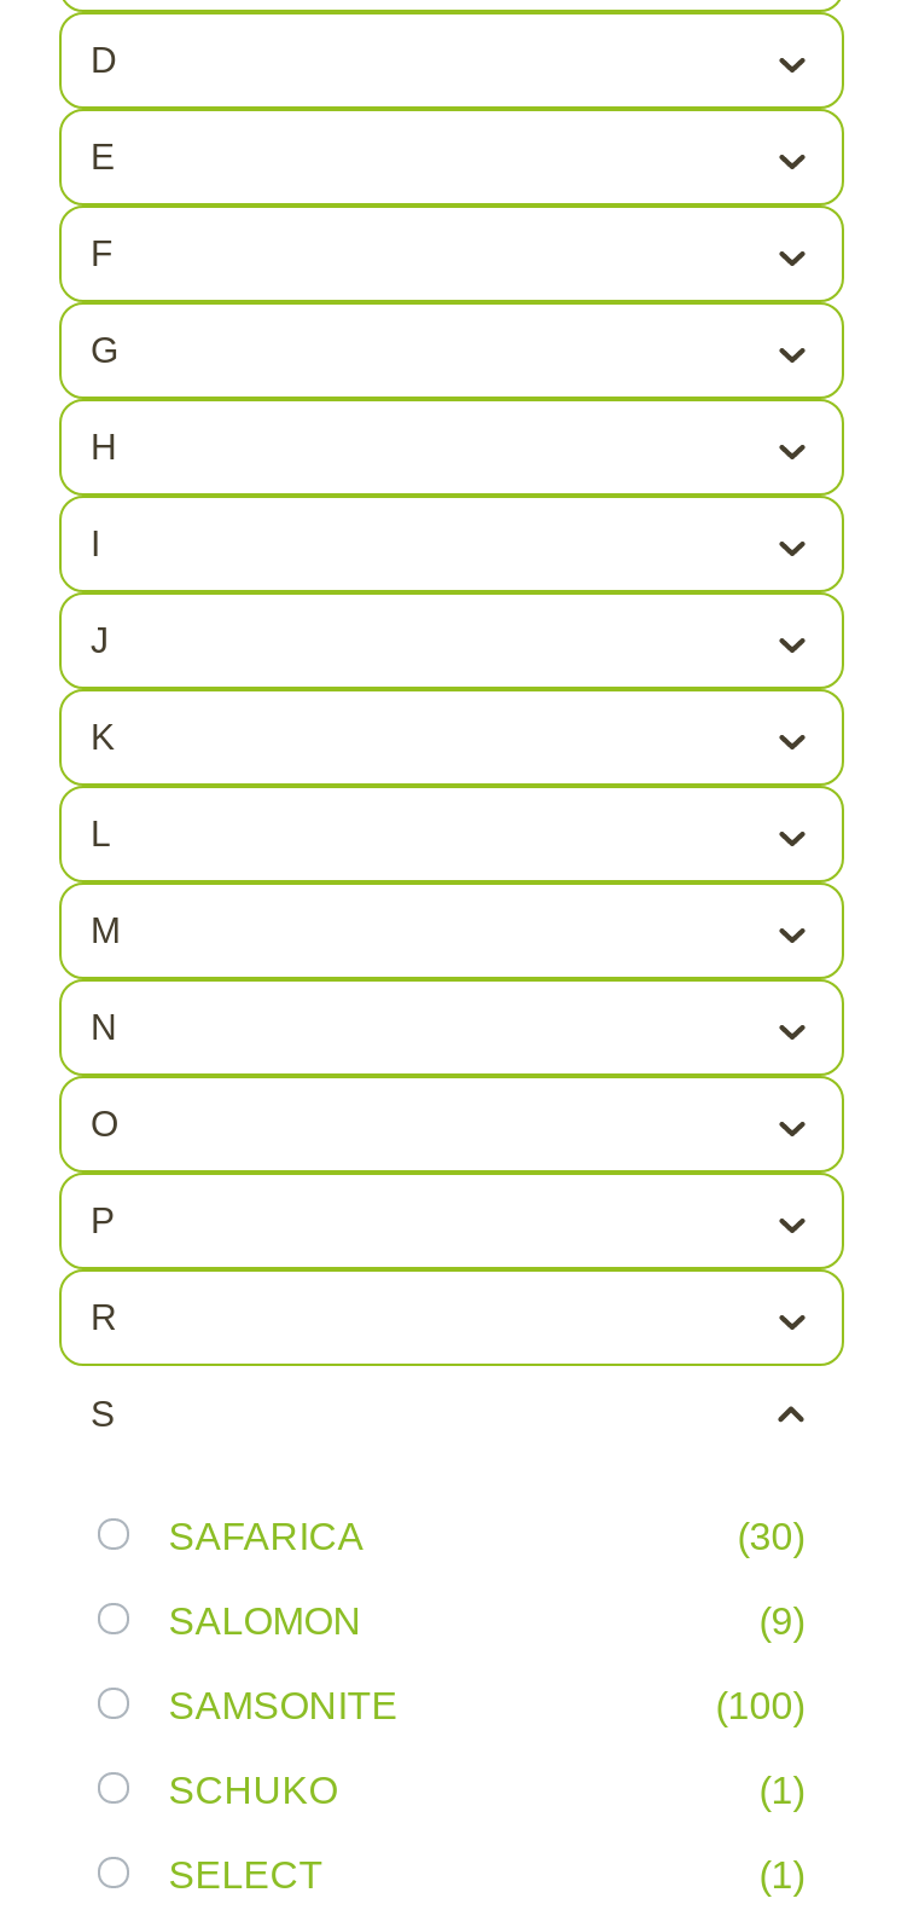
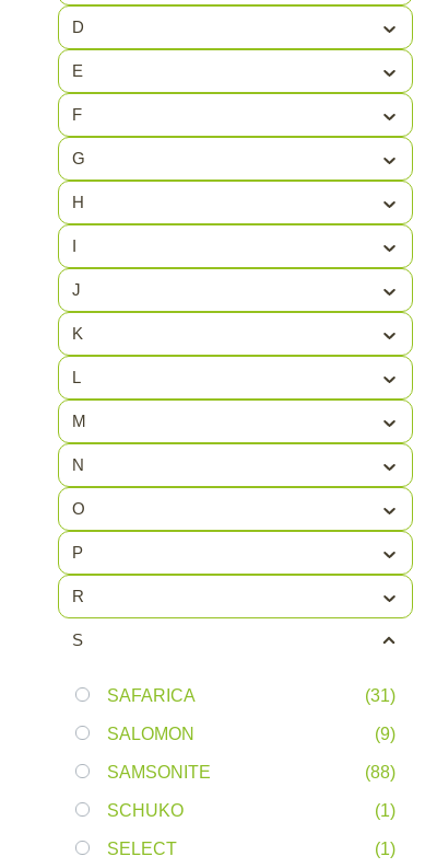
[737,1516,805,1557] (30) -> [365,686,395,705] (31)
[715,1685,805,1726] (100) -> [365,763,395,781] (88)

